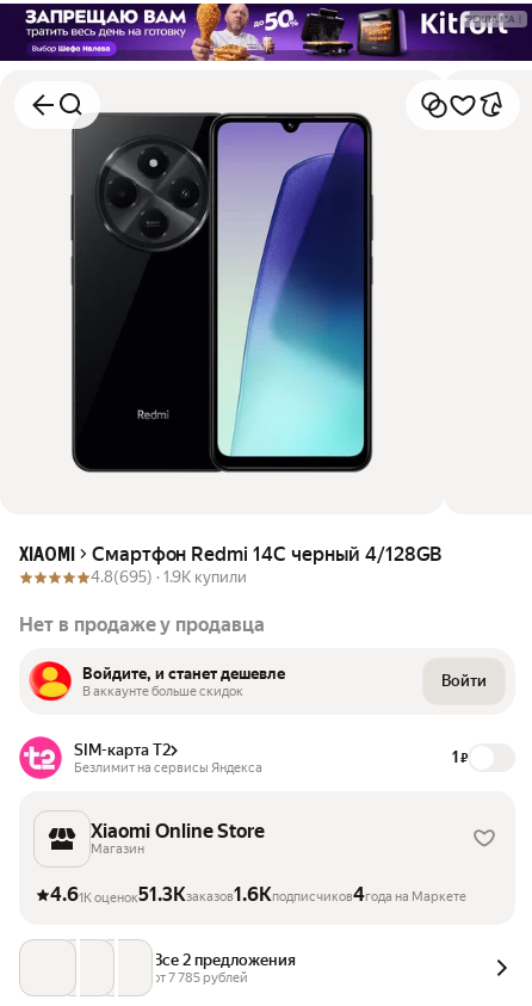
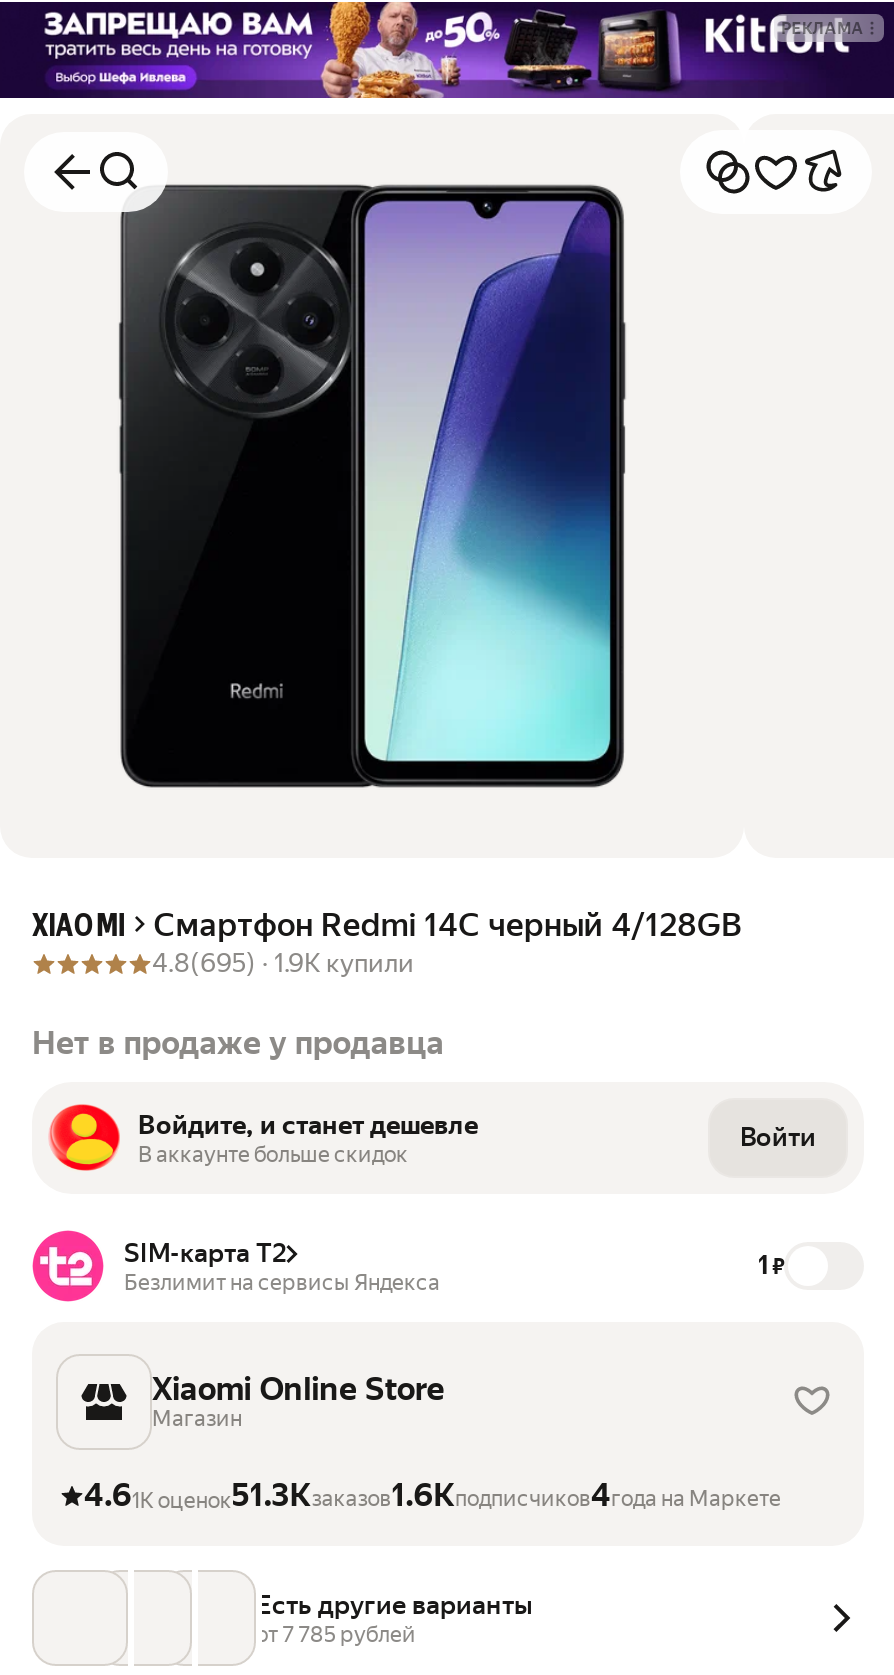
[153,951,296,969] Все 2 предложения -> [256,1590,532,1620] Есть другие варианты

